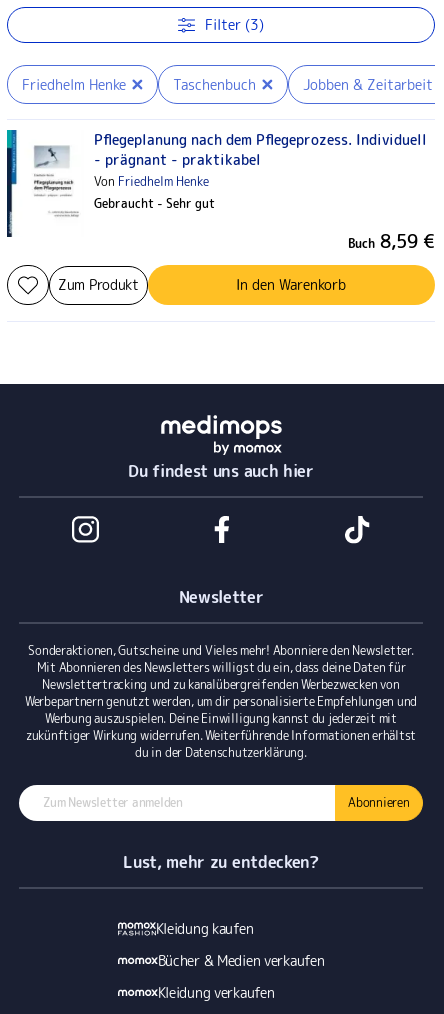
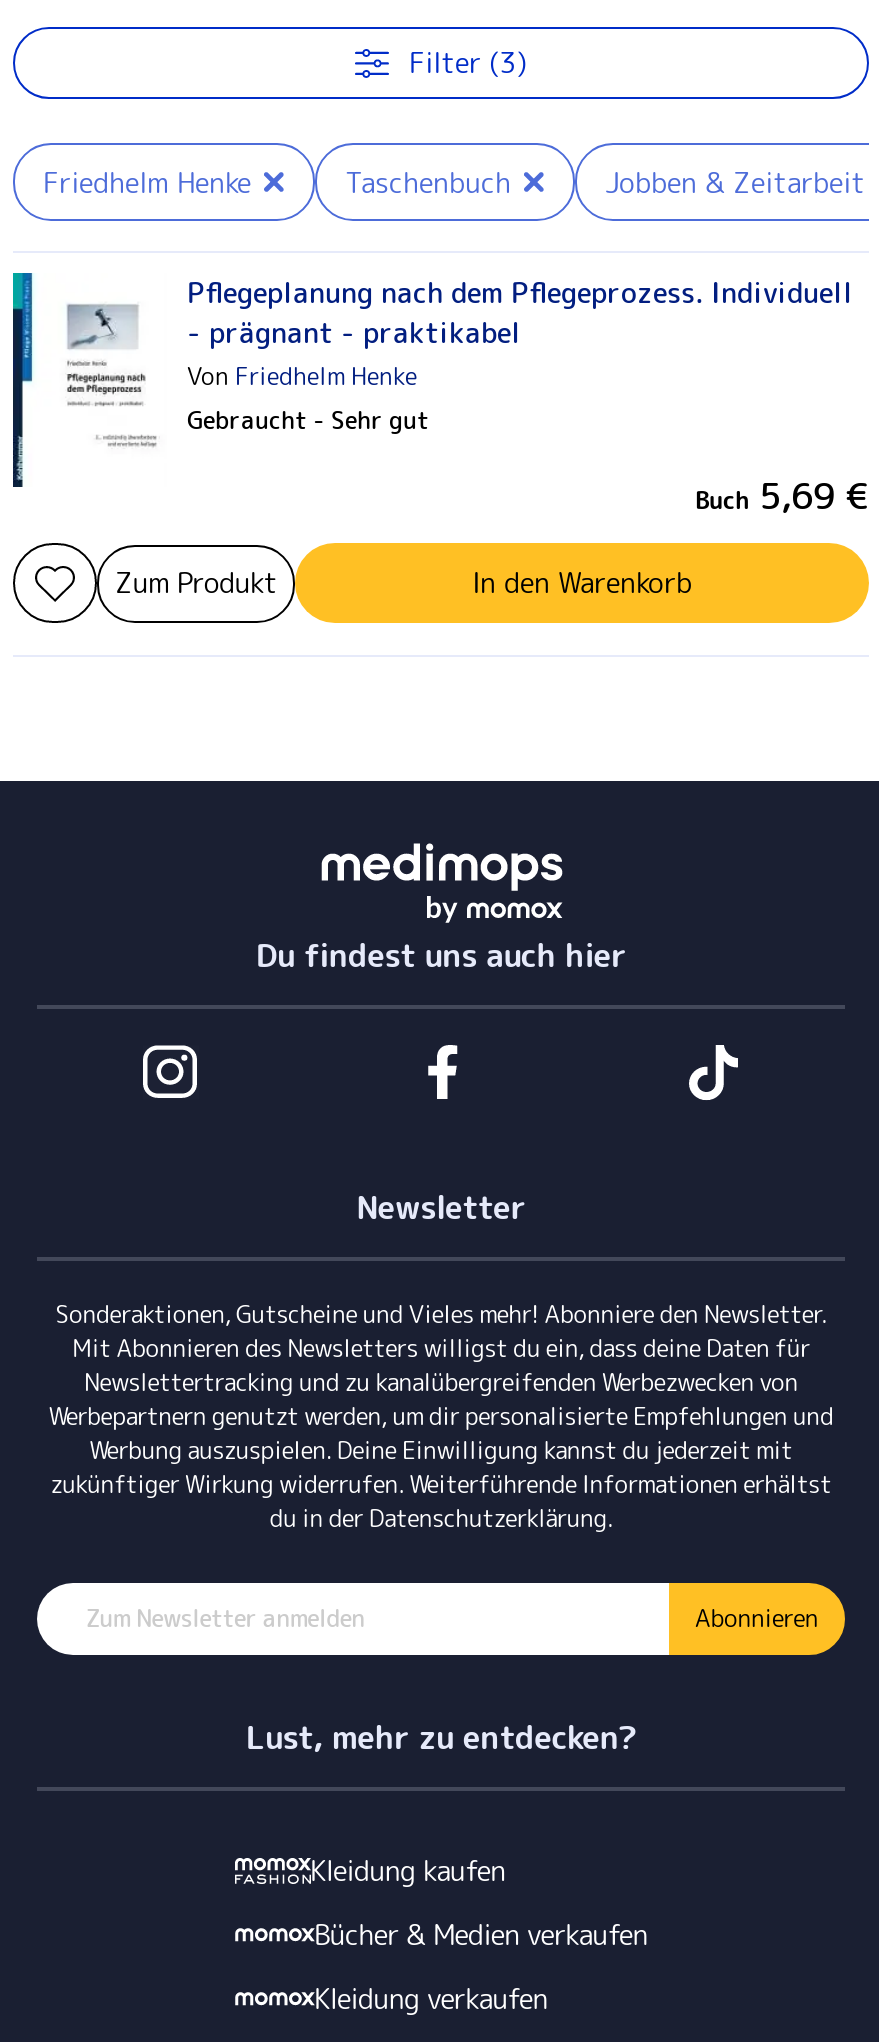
[348,229,435,254] Buch 8,59 € -> [695,471,869,521] Buch 5,69 €

